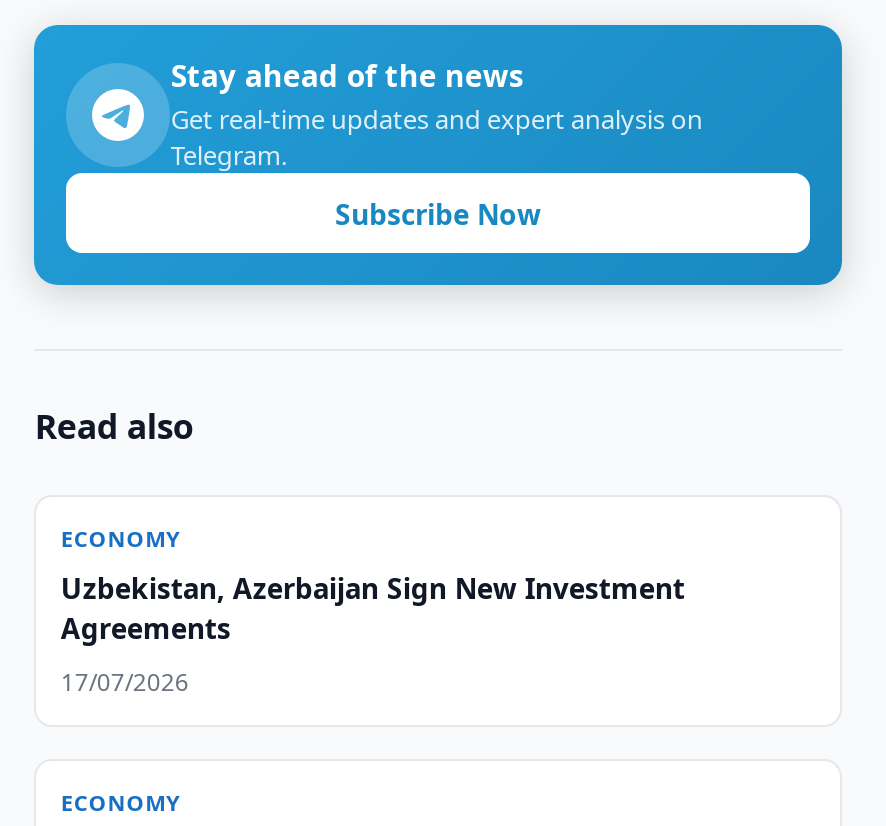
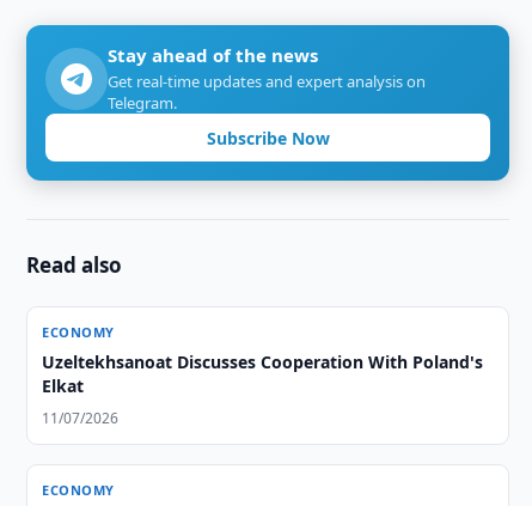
[61,569,685,647] Uzbekistan, Azerbaijan Sign New Investment | Agreements -> [42,350,483,397] Uzeltekhsanoat Discusses Cooperation With Poland's | Elkat
[61,665,189,699] 17/07/2026 -> [42,408,119,428] 11/07/2026

